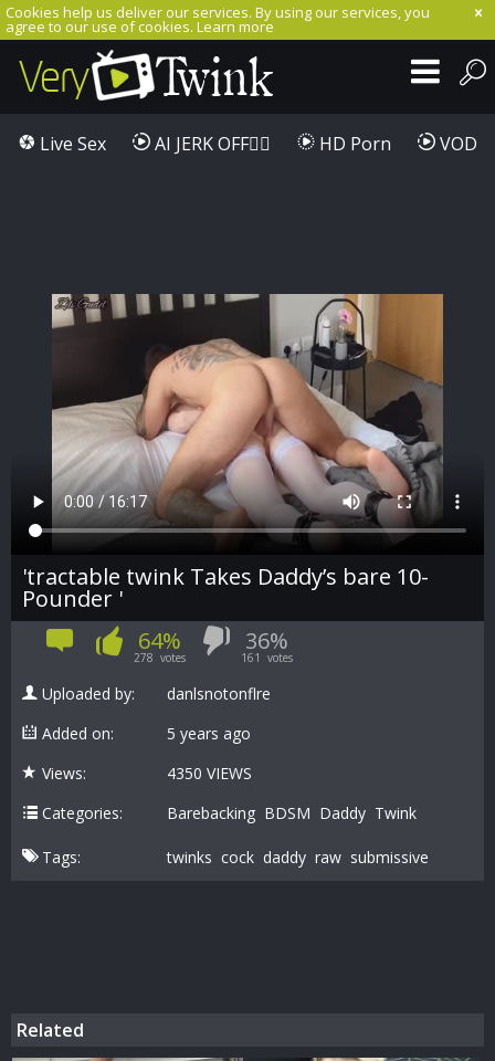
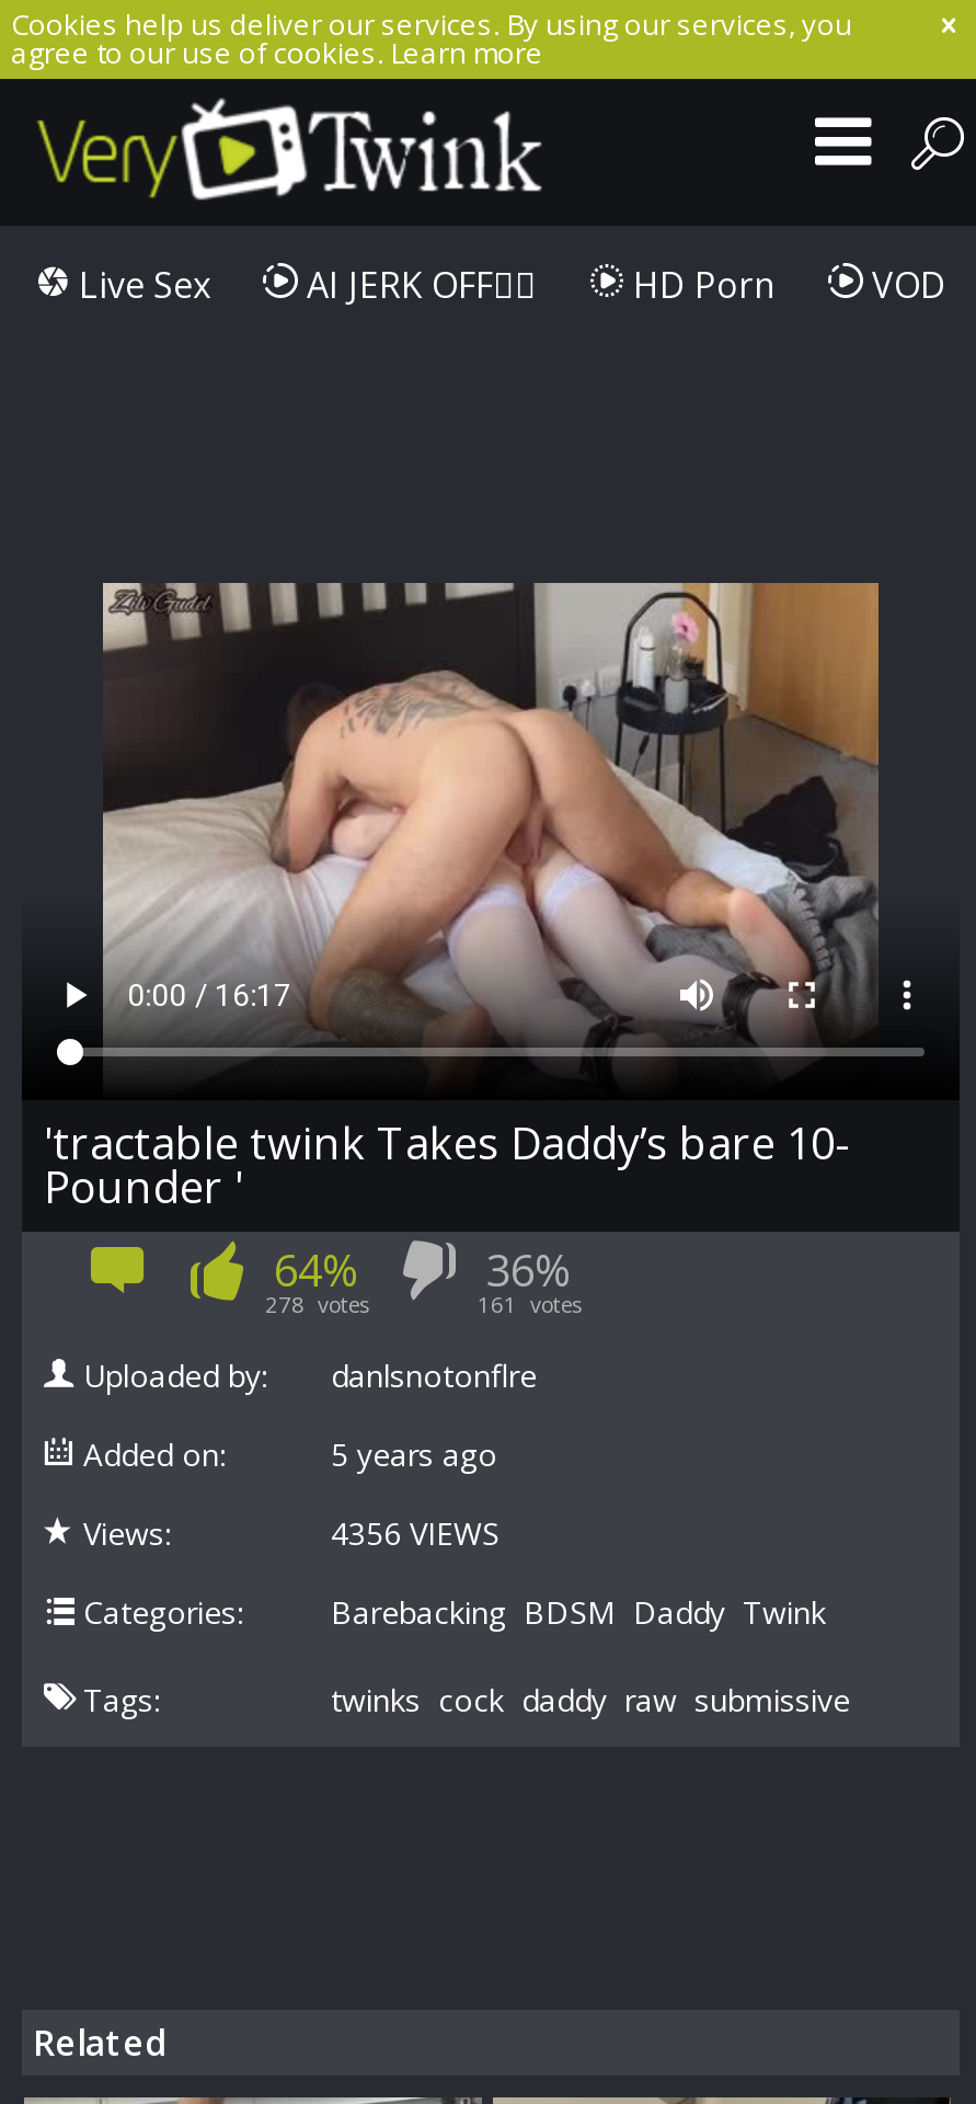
[149,763,252,784] 4350 VIEWS -> [296,1513,500,1555] 4356 VIEWS

